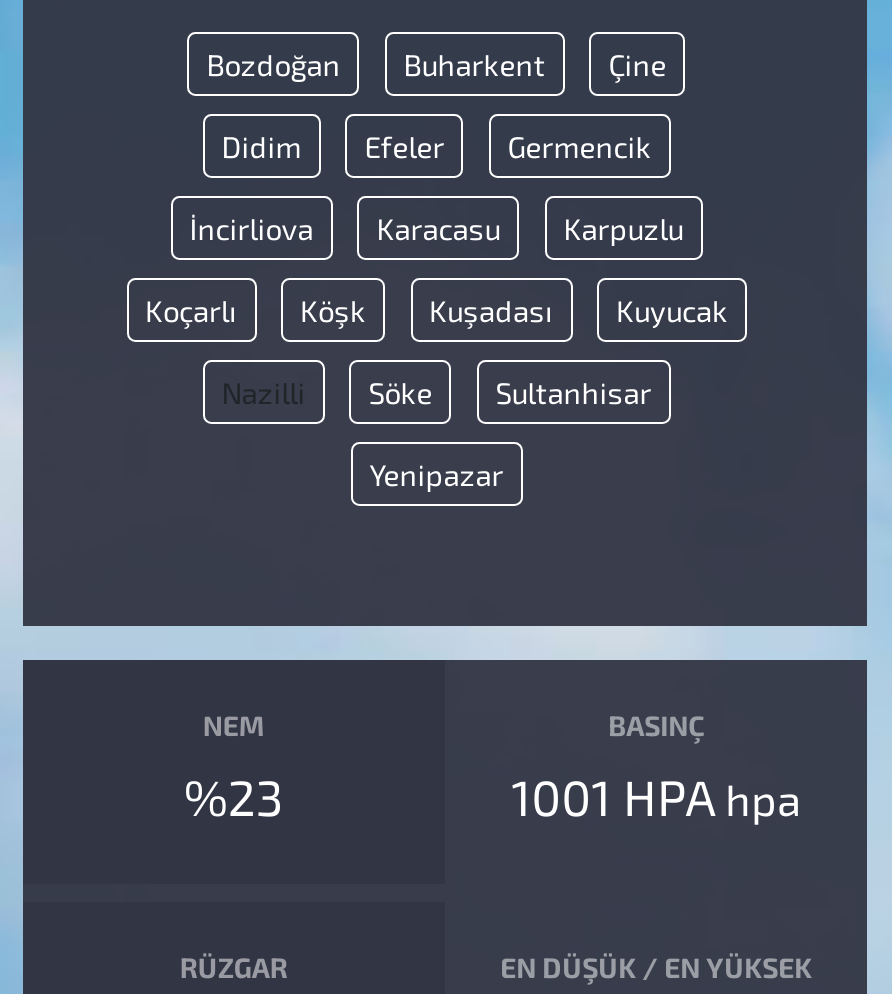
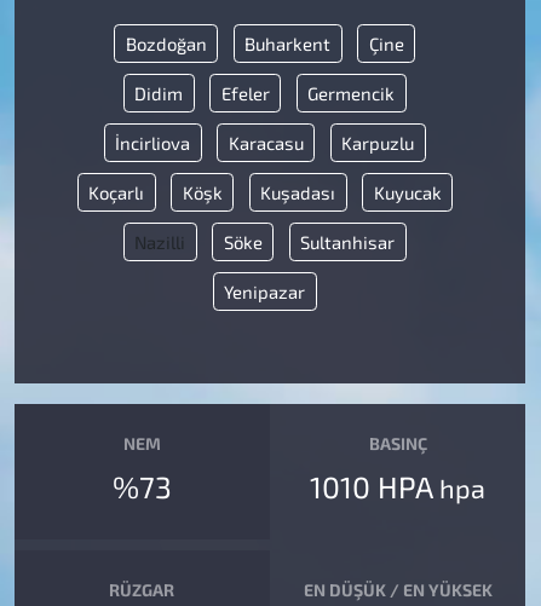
[184,765,284,825] %23 -> [112,468,172,504] %73
[511,765,801,825] 1001 HPA hpa -> [310,468,485,504] 1010 HPA hpa

